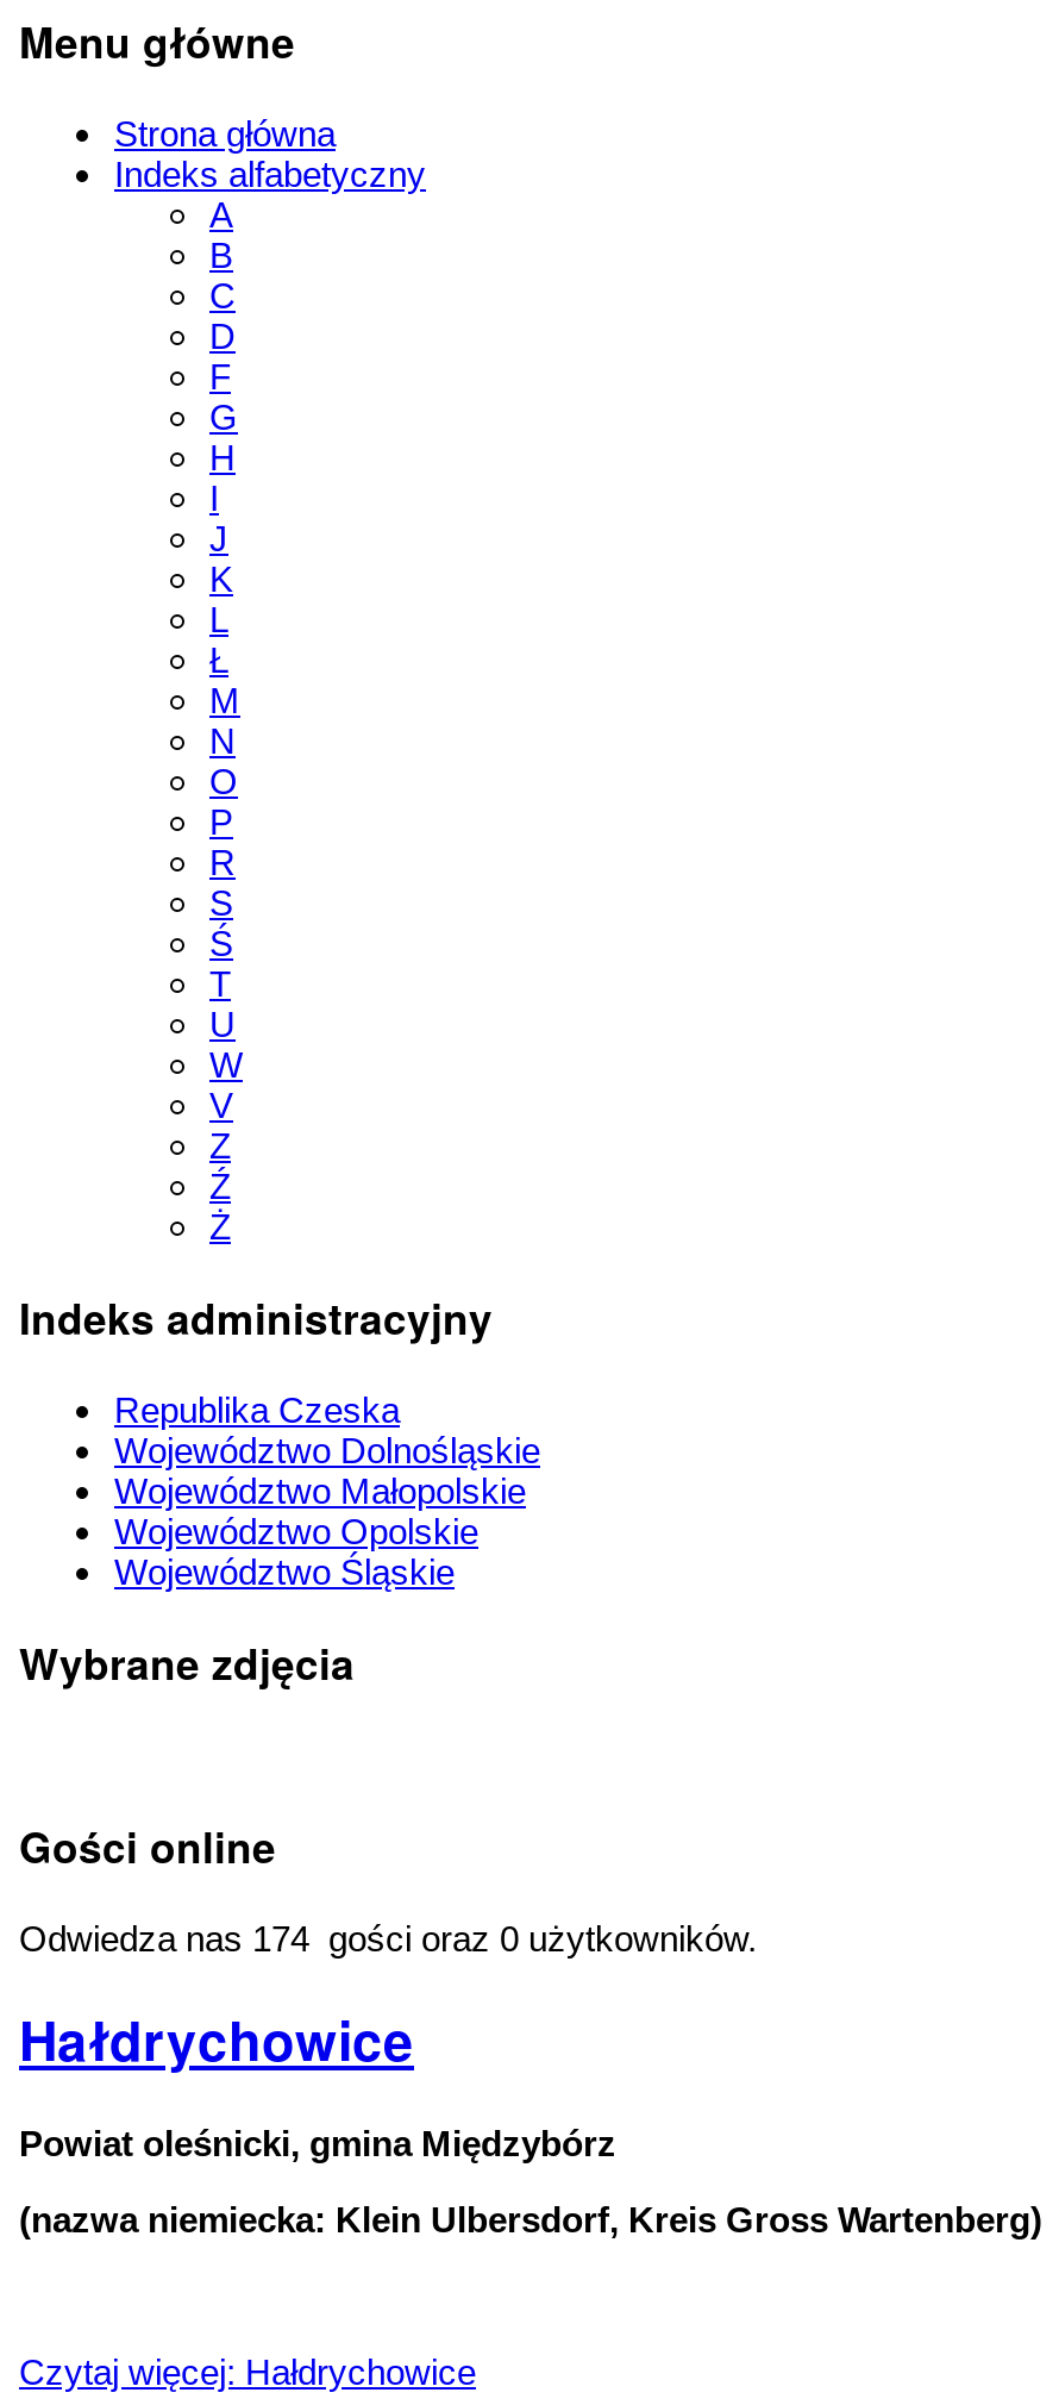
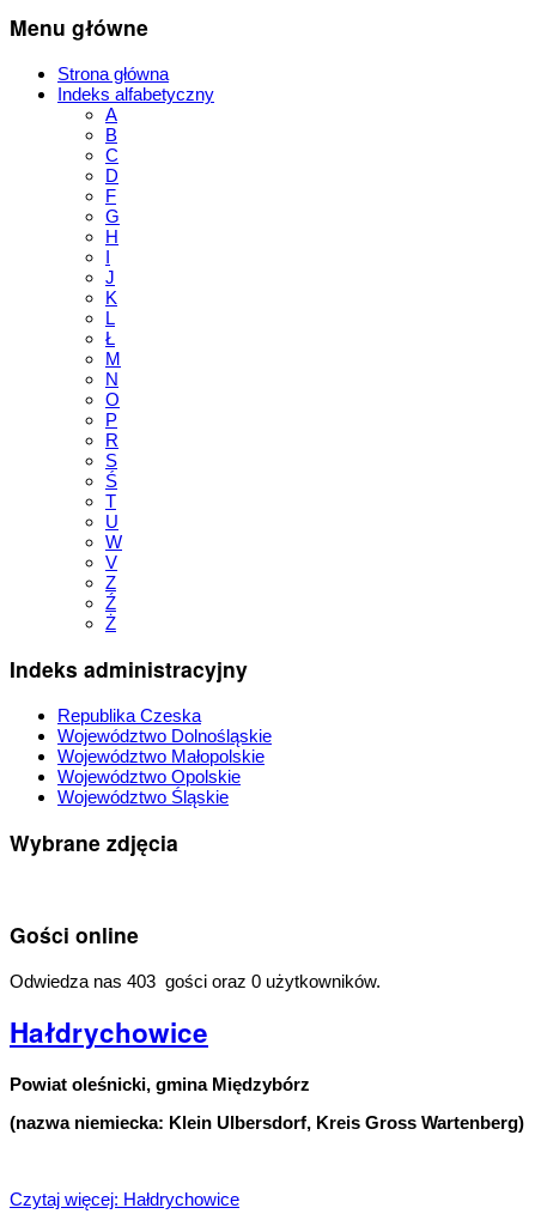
[19,1918,757,1958] Odwiedza nas 174 gości oraz 0 użytkowników. -> [10,971,381,991] Odwiedza nas 403 gości oraz 0 użytkowników.

